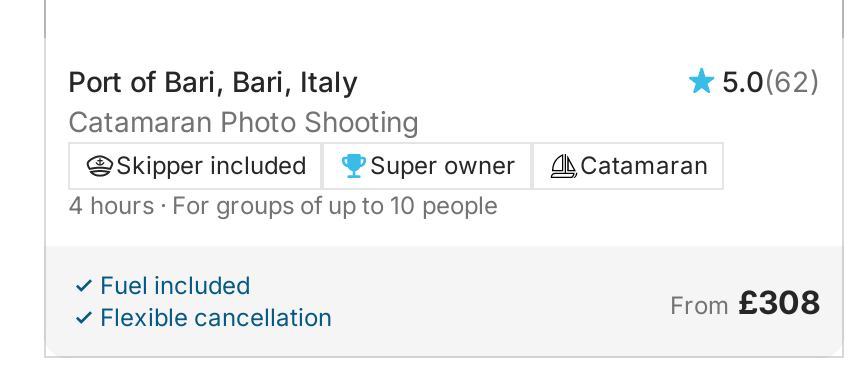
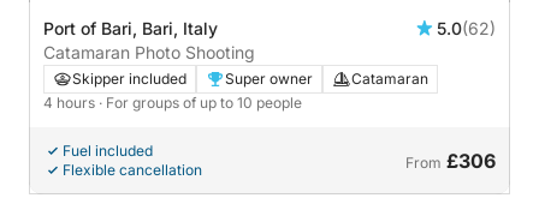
[670,282,820,322] From £308 -> [405,149,496,173] From £306

